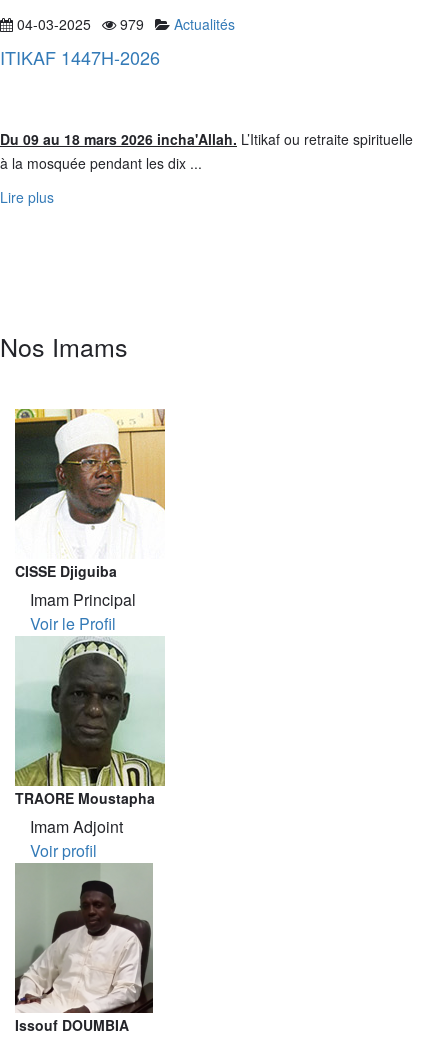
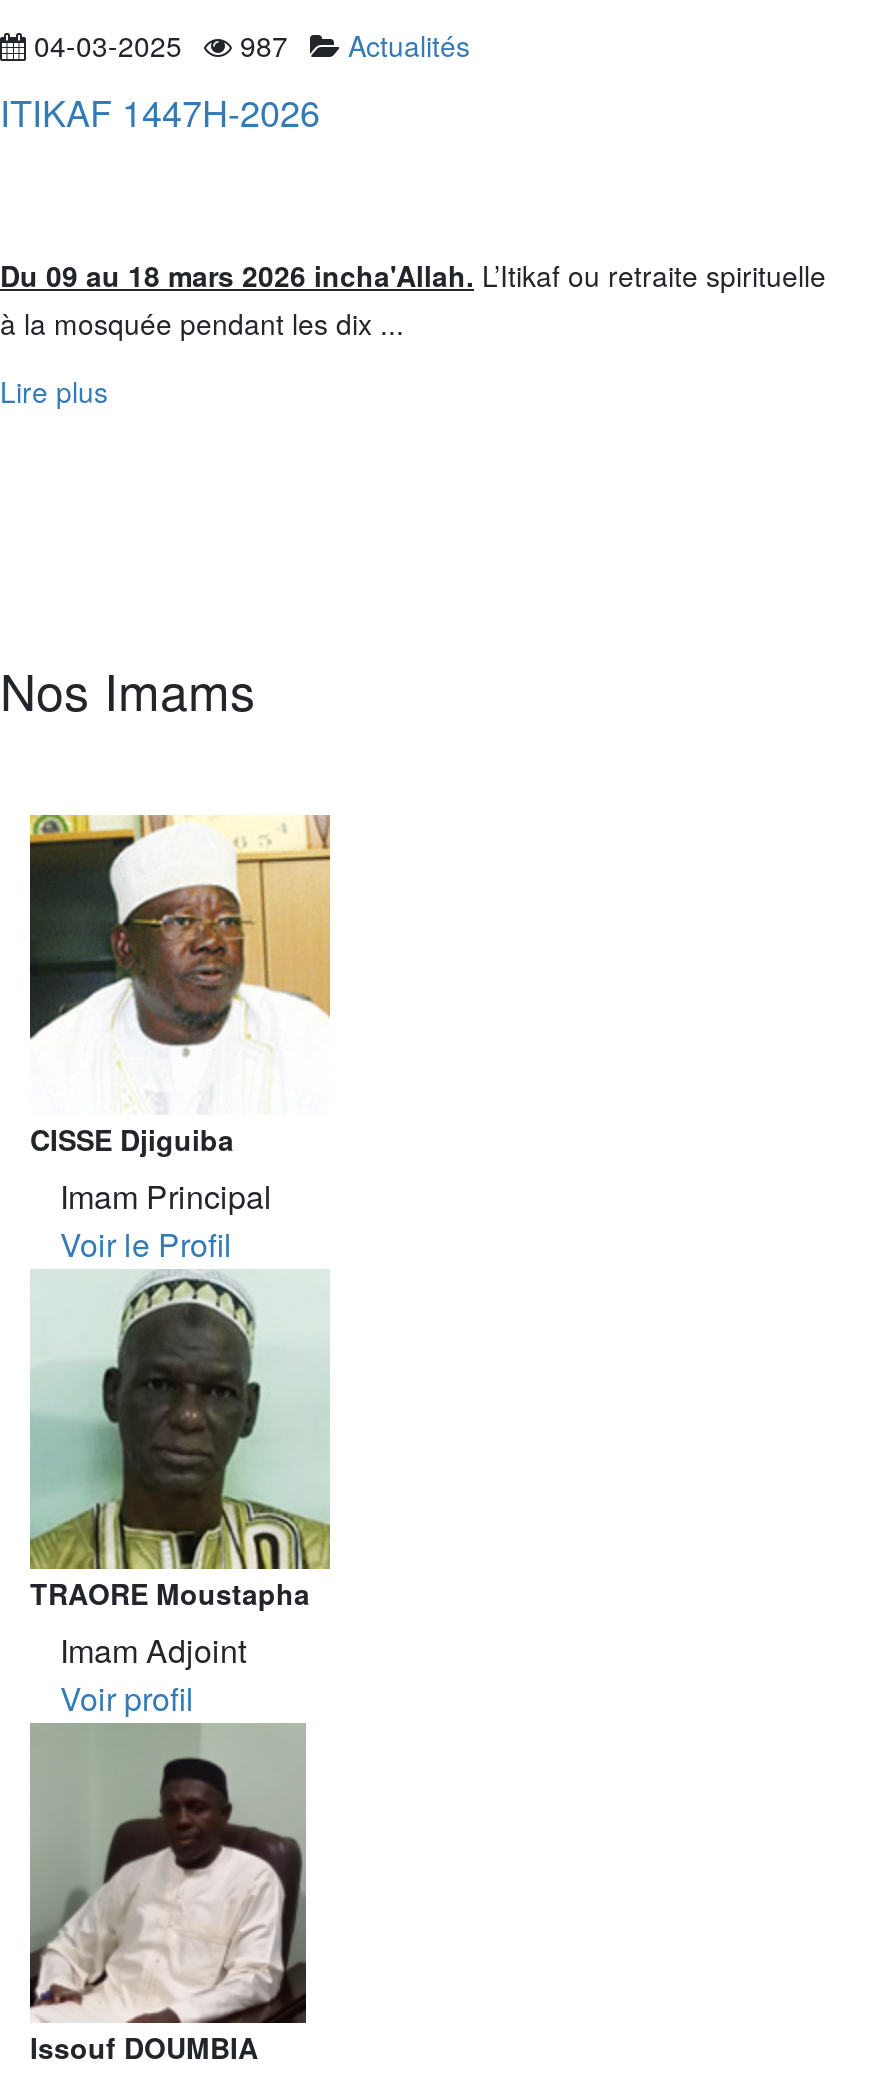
[17,14,235,34] 04-03-2025 979 Actualités -> [34,25,470,65] 04-03-2025 987 Actualités

